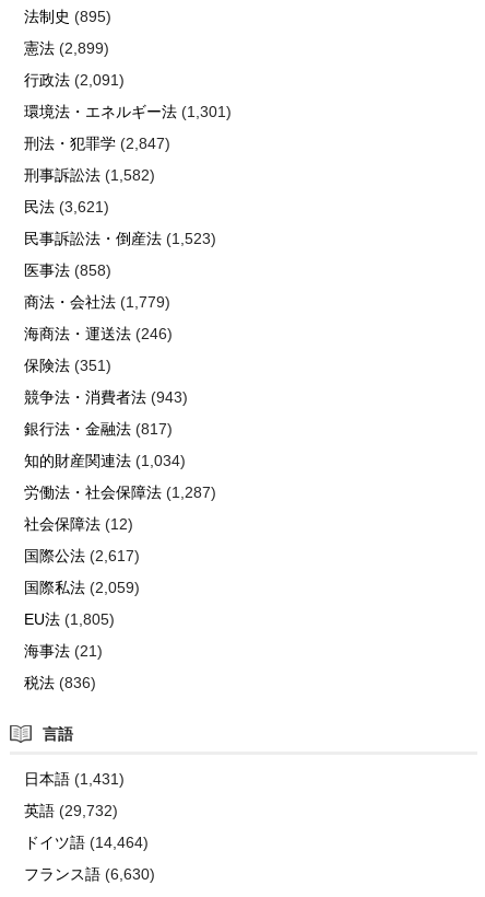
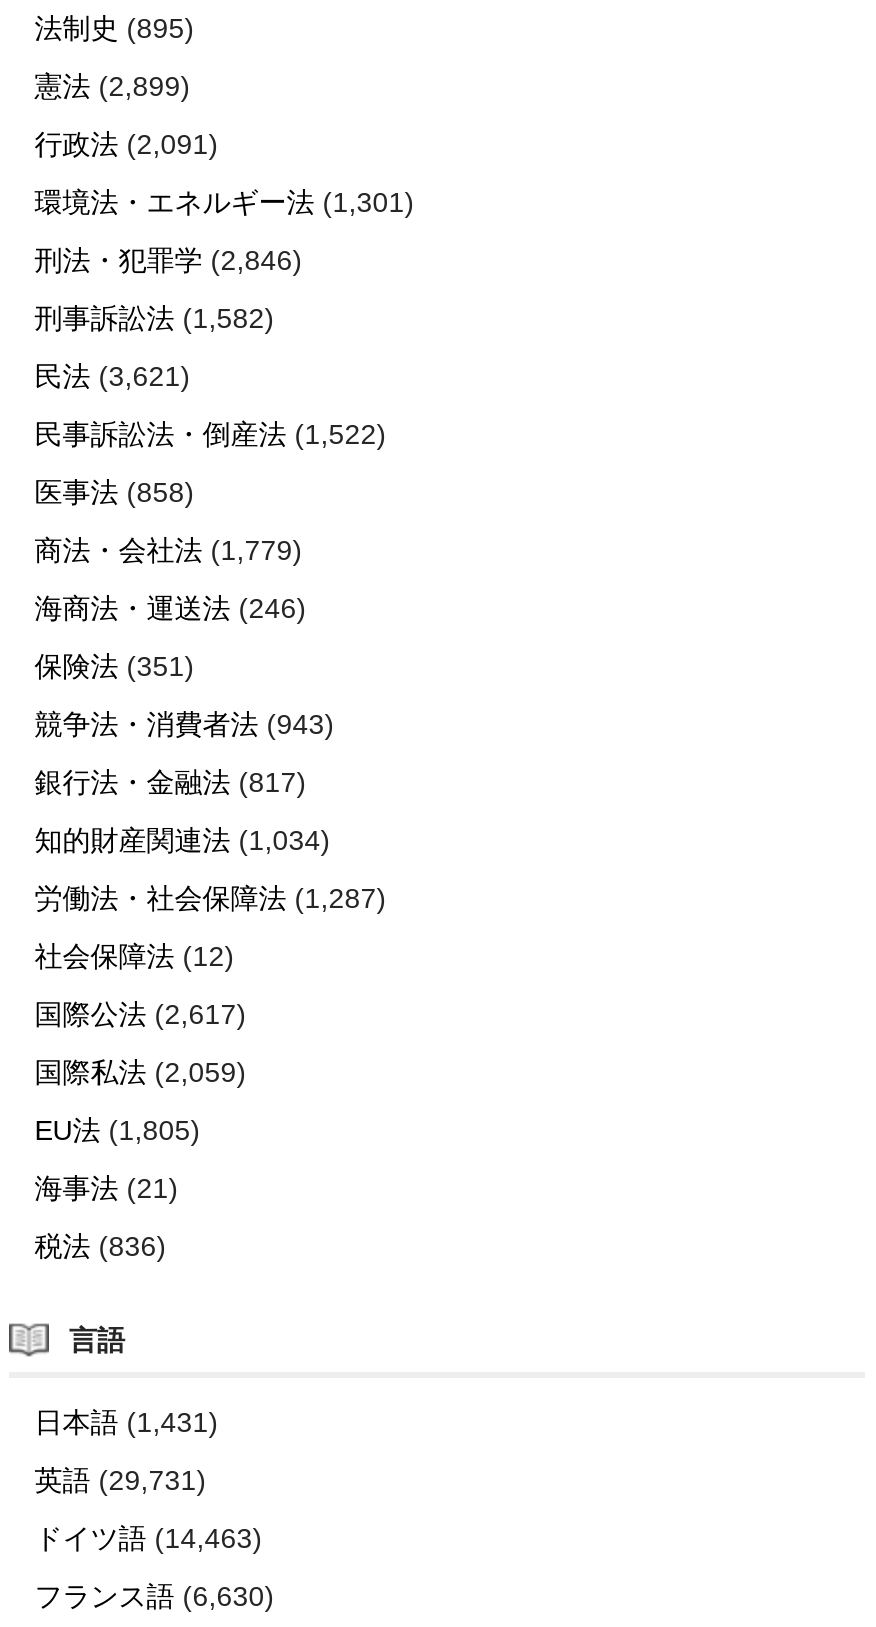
[24,135,170,152] 刑法・犯罪学(2,847) -> [35,244,303,276] 刑法・犯罪学(2,846)
[24,230,216,247] 民事訴訟法・倒産法(1,523) -> [35,418,387,450] 民事訴訟法・倒産法(1,522)
[24,802,118,819] 英語(29,732) -> [35,1464,207,1496] 英語(29,731)
[24,834,148,851] ドイツ語(14,464) -> [35,1522,263,1554] ドイツ語(14,463)

